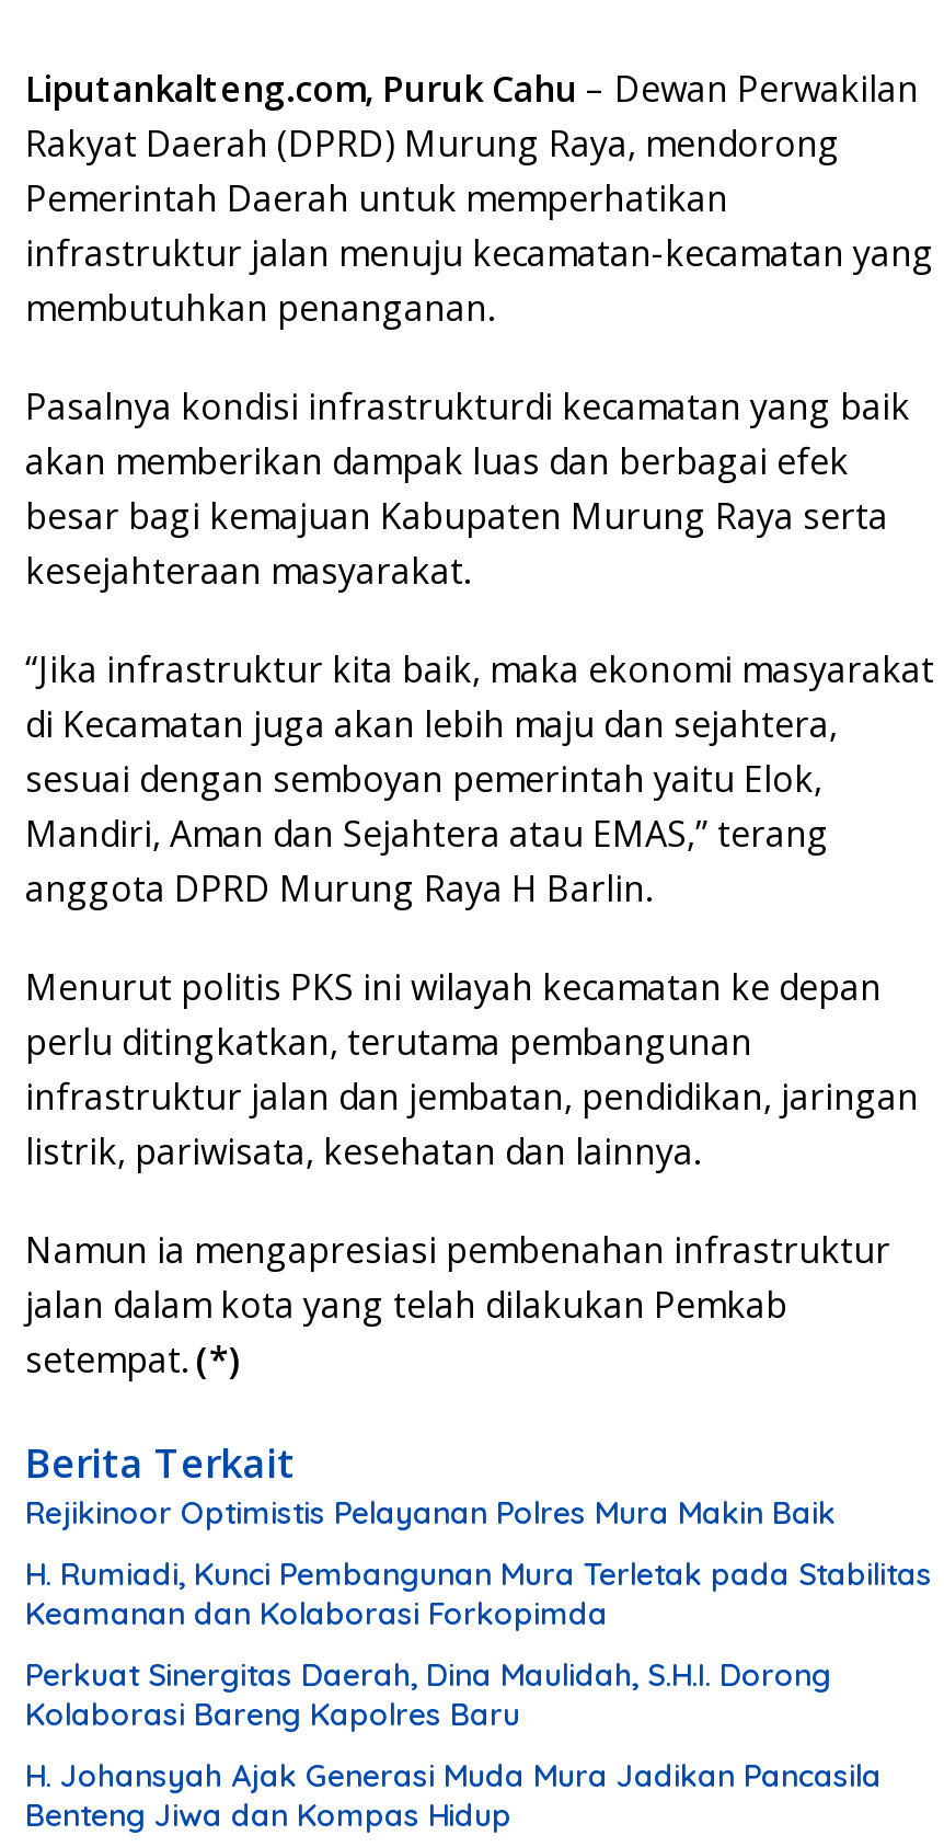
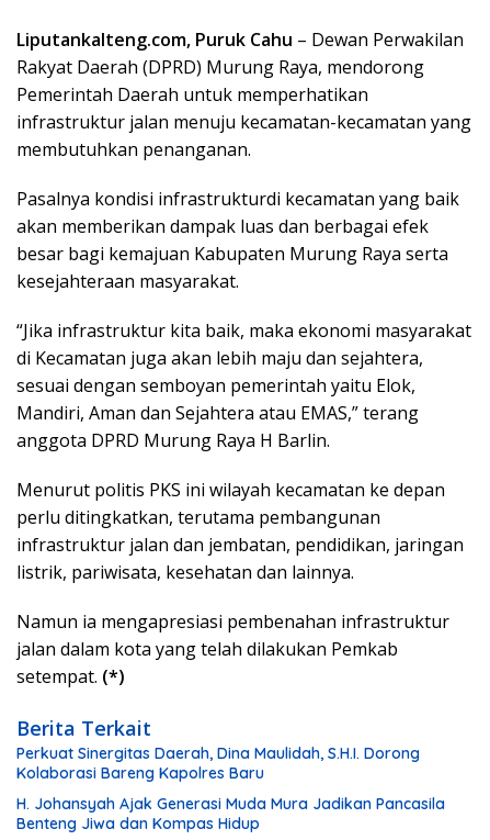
[25,1493,932,1633] Rejikinoor Optimistis Pelayanan Polres Mura Makin Baik | H. Rumiadi, Kunci Pembangunan Mura Terletak pada Stabilitas | Keamanan dan Kolaborasi Forkopimda -> none

